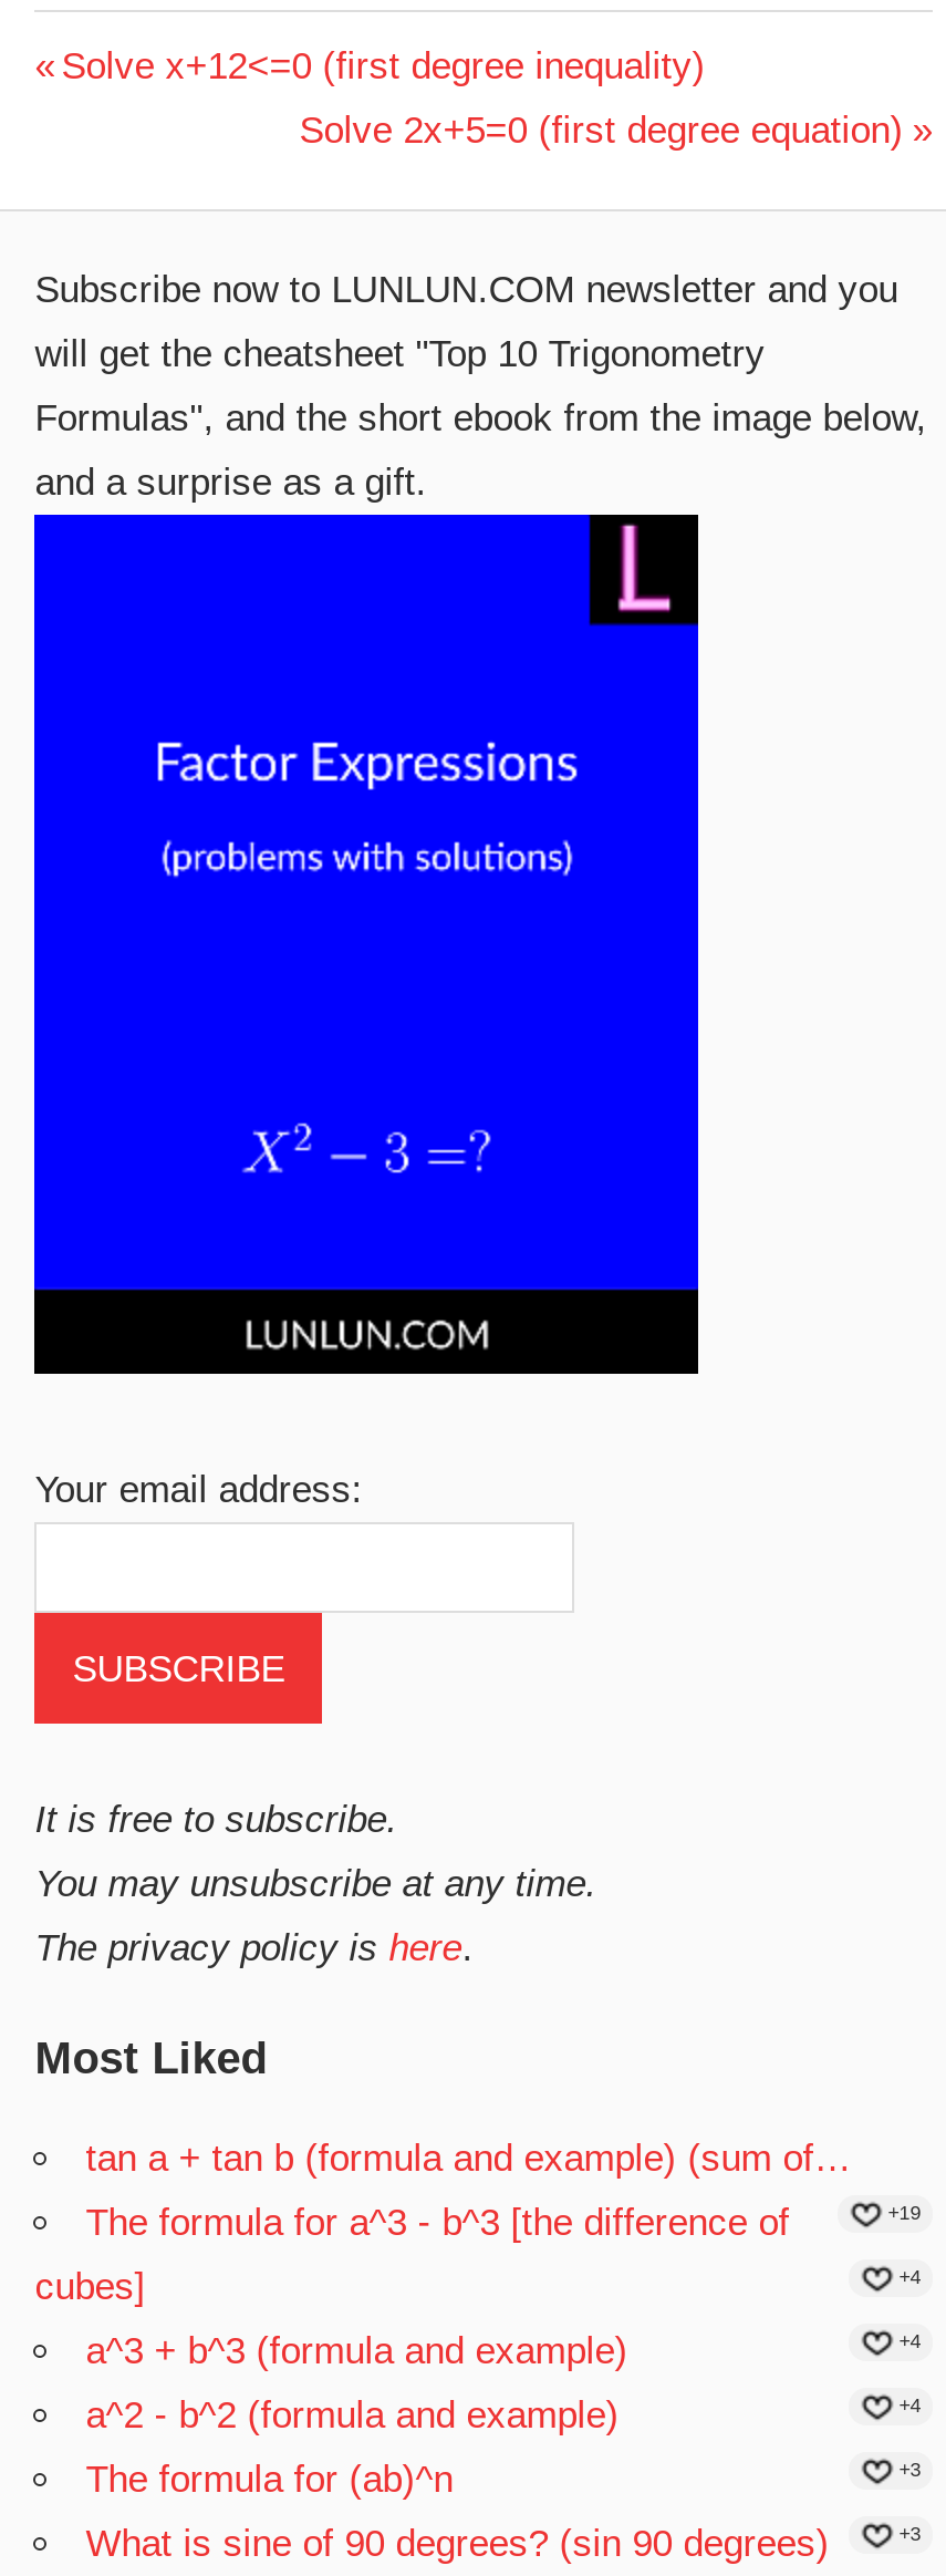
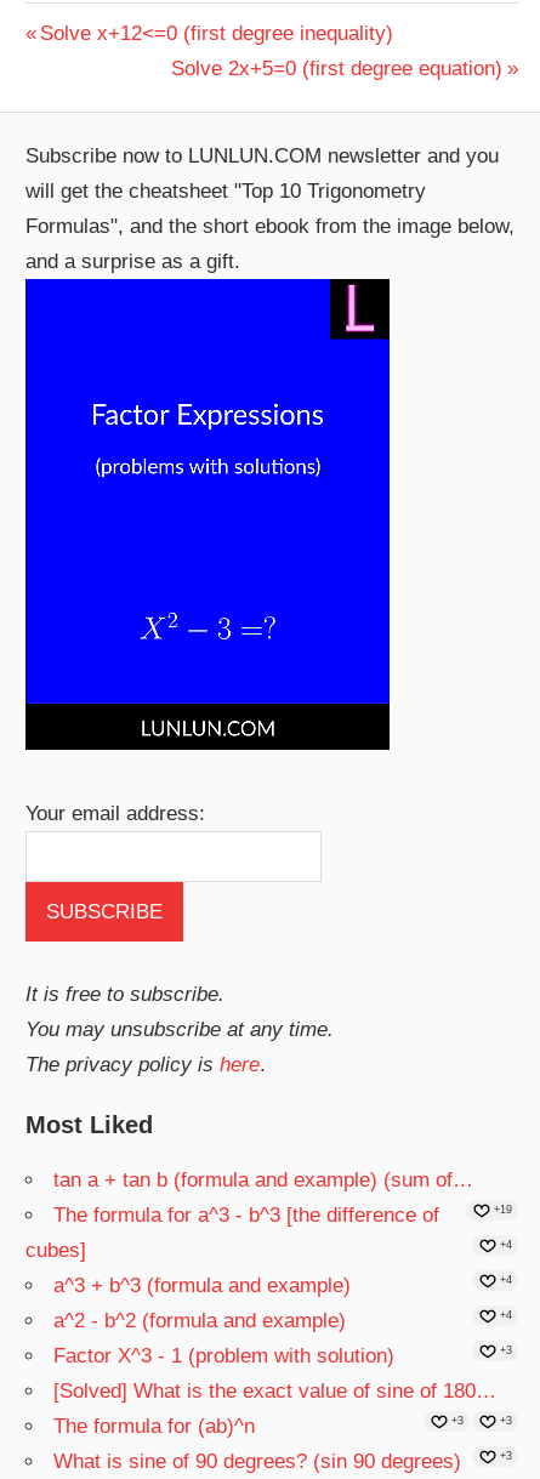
none -> [54,1345,512,1427] Factor X^3 - 1 (problem with solution) | +3 | [Solved] What is the exact value of sine of 180… | +3

